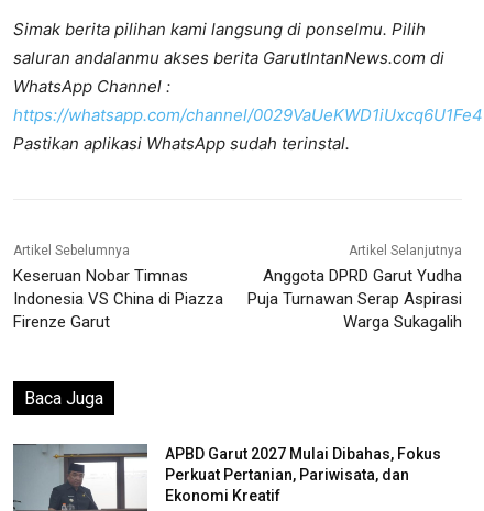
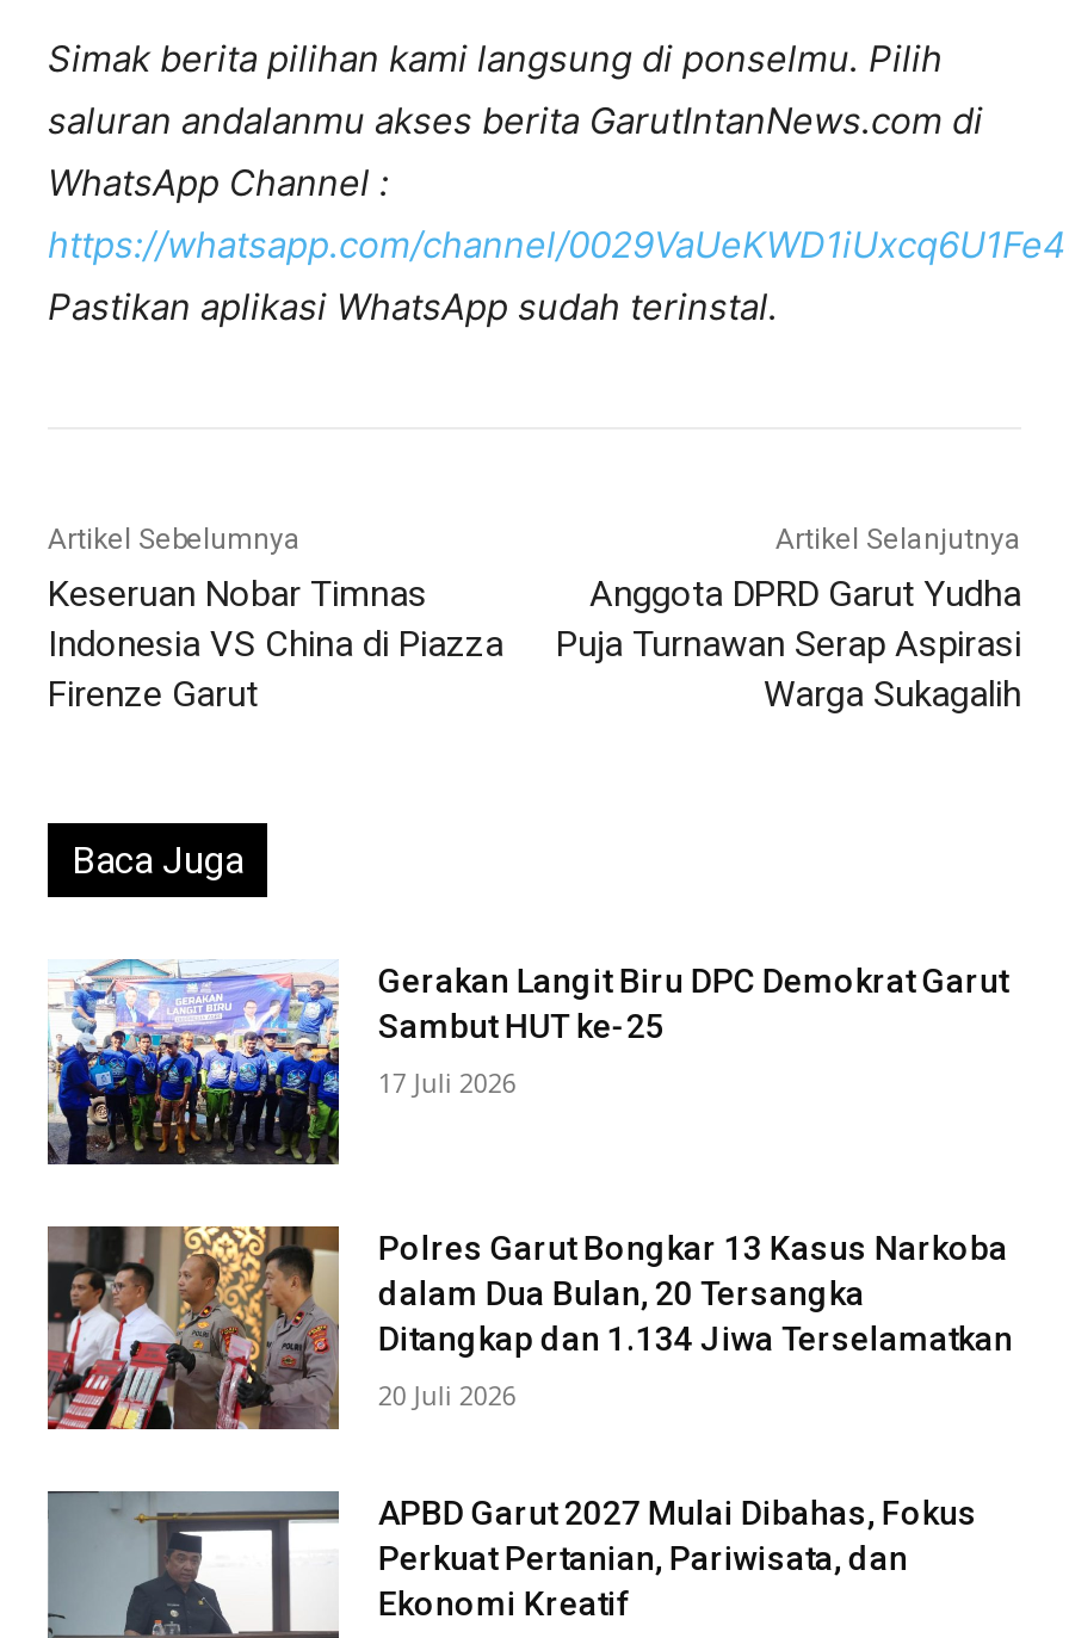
none -> [48,959,1008,1167] [image] | Gerakan Langit Biru DPC Demokrat Garut | Sambut HUT ke-25 | 17 Juli 2026
none -> [48,1224,1013,1434] [image] | Polres Garut Bongkar 13 Kasus Narkoba | dalam Dua Bulan, 20 Tersangka | Ditangkap dan 1.134 Jiwa Terselamatkan | 20 Juli 2026

